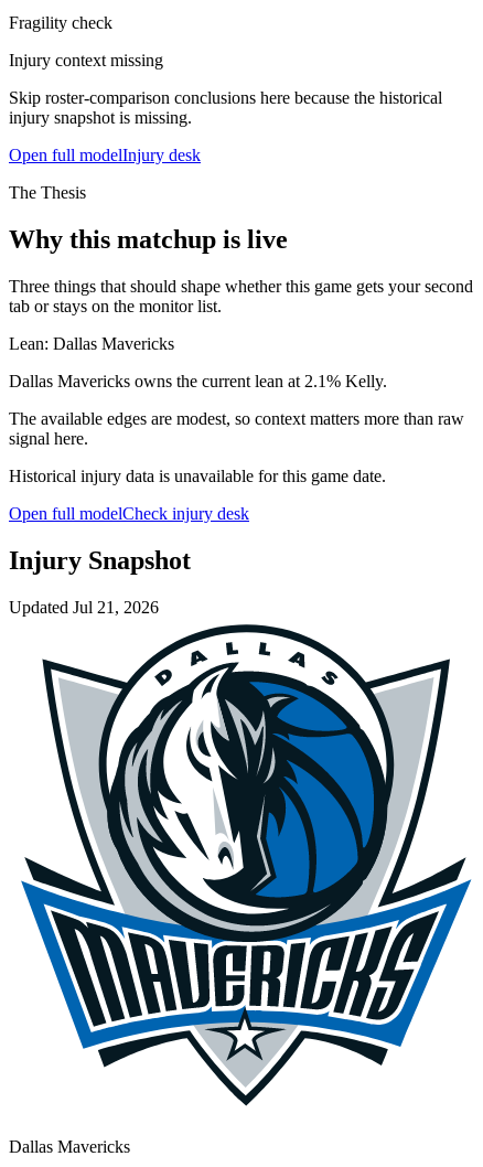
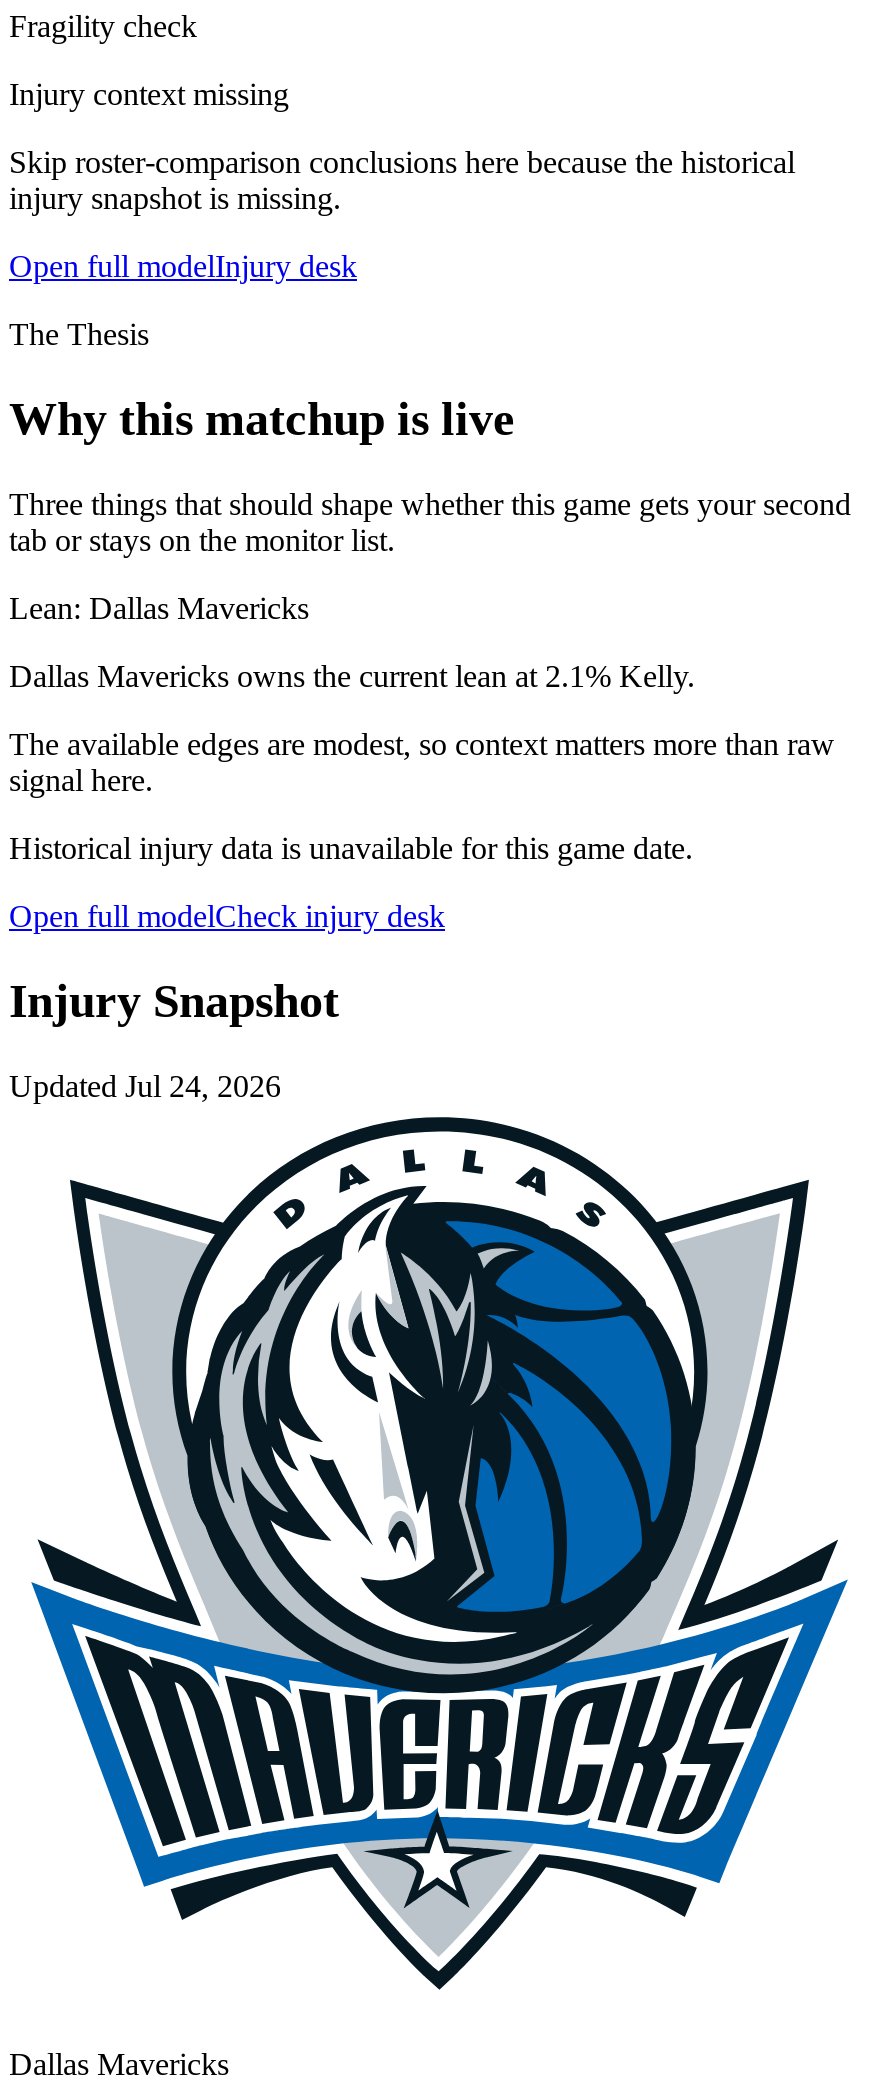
[9,597,159,616] Updated Jul 21, 2026 -> [9,1068,281,1102] Updated Jul 24, 2026

